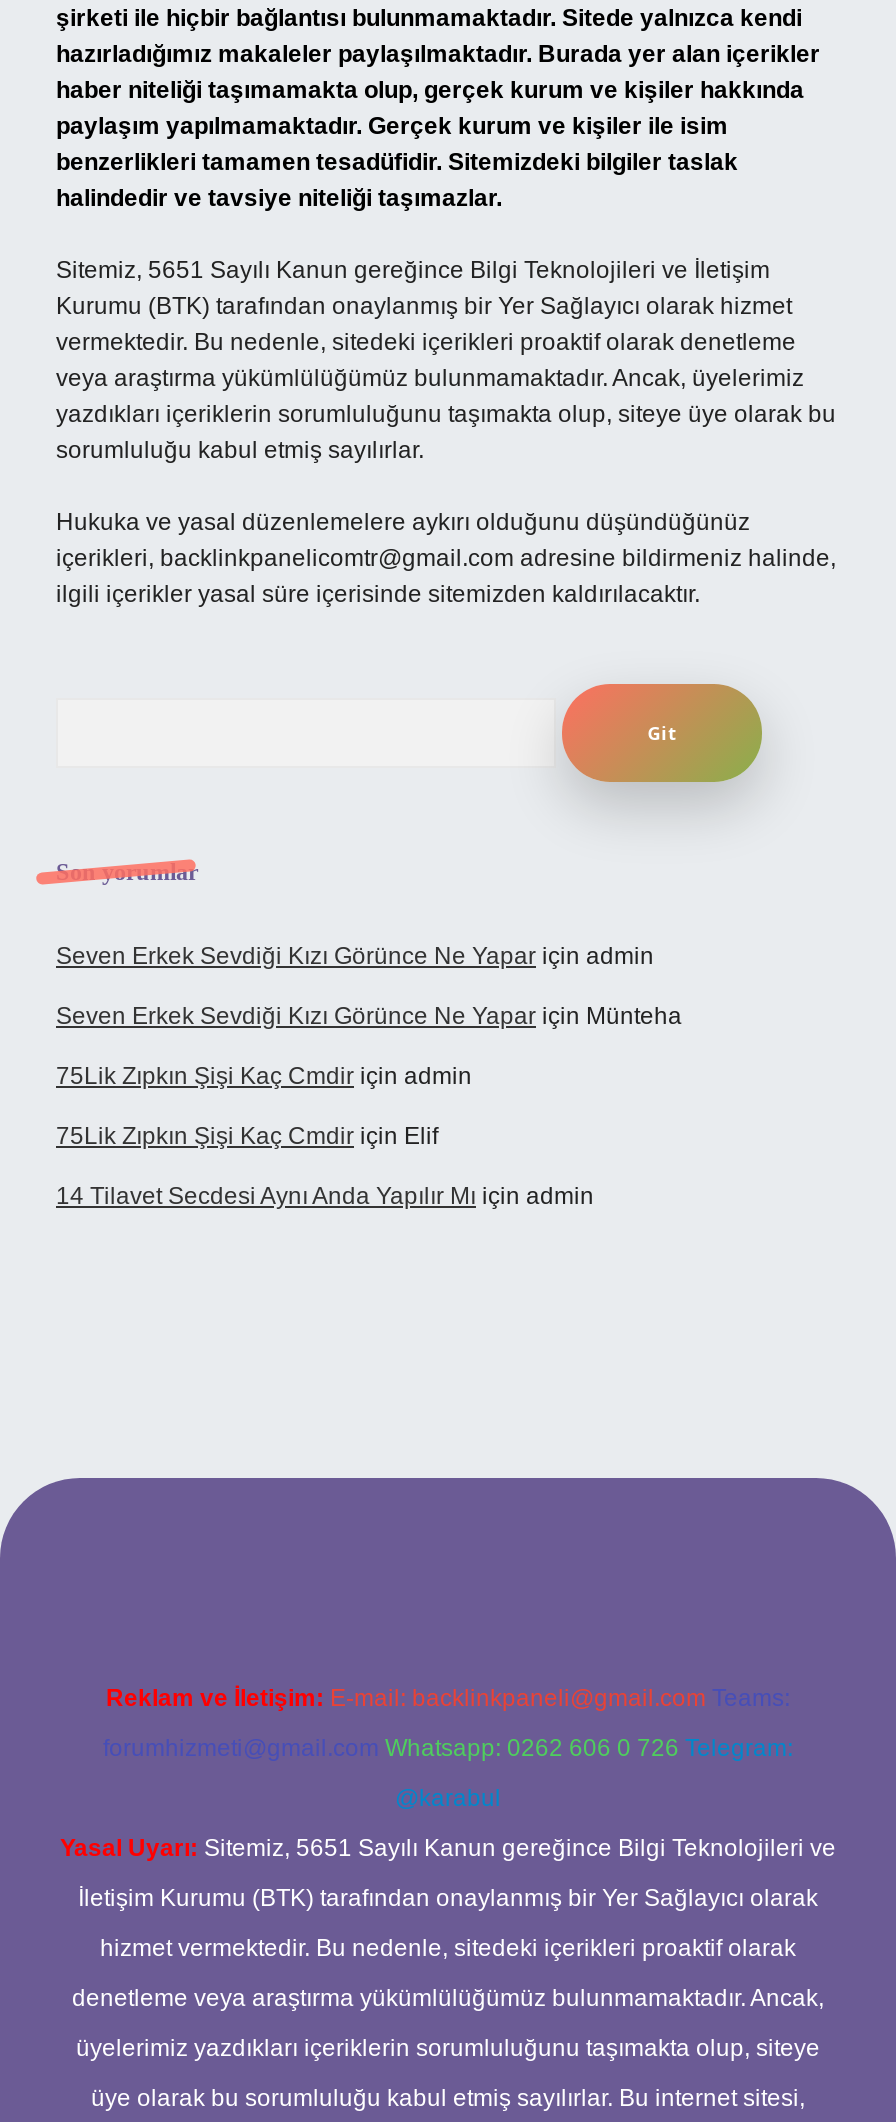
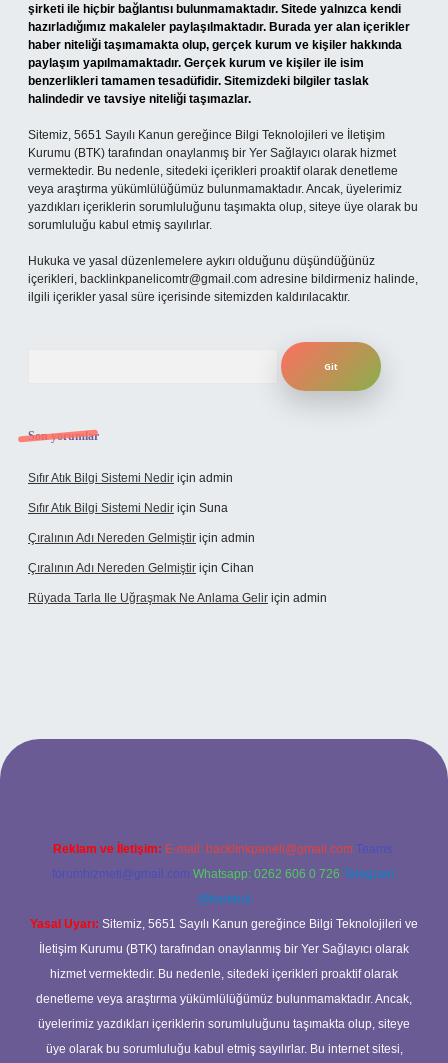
[56,942,654,970] Seven Erkek Sevdiği Kızı Görünce Ne Yapar için admin -> [28,471,233,485] Sıfır Atık Bilgi Sistemi Nedir için admin
[56,1002,682,1030] Seven Erkek Sevdiği Kızı Görünce Ne Yapar için Münteha -> [28,501,228,515] Sıfır Atık Bilgi Sistemi Nedir için Suna
[56,1062,472,1090] 75Lik Zıpkın Şişi Kaç Cmdir için admin -> [28,531,255,545] Çıralının Adı Nereden Gelmiştir için admin
[56,1122,438,1150] 75Lik Zıpkın Şişi Kaç Cmdir için Elif -> [28,561,254,575] Çıralının Adı Nereden Gelmiştir için Cihan
[56,1182,594,1210] 14 Tilavet Secdesi Aynı Anda Yapılır Mı için admin -> [28,591,327,605] Rüyada Tarla Ile Uğraşmak Ne Anlama Gelir için admin

